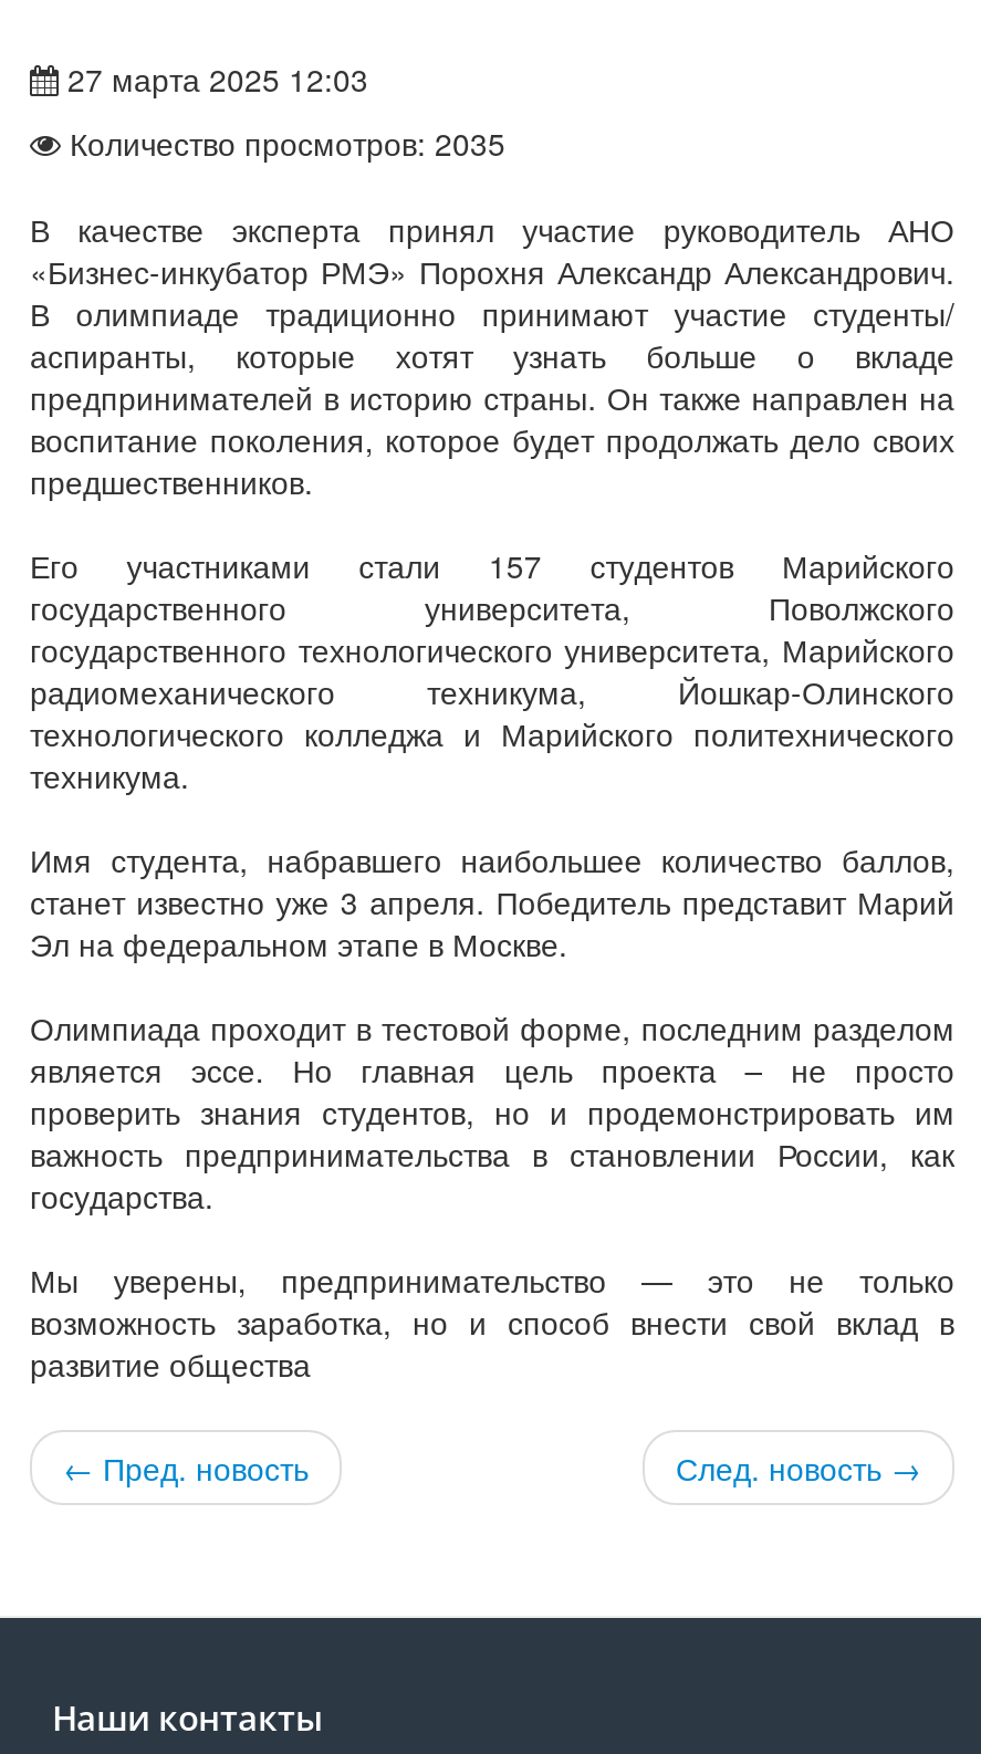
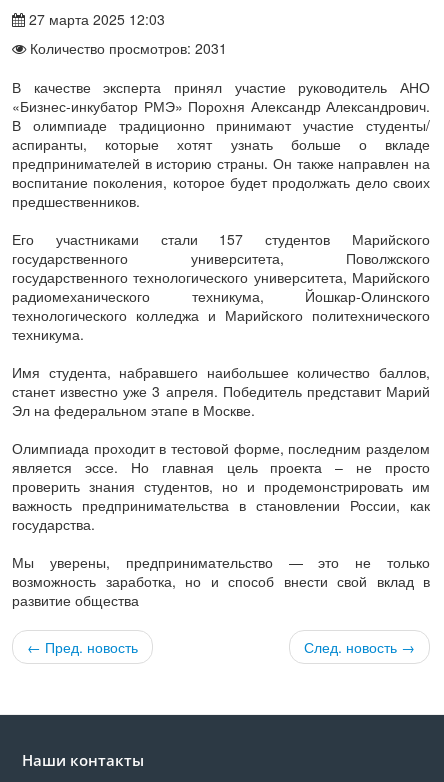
[61,121,505,165] Количество просмотров: 2035 -> [26,38,227,58] Количество просмотров: 2031

